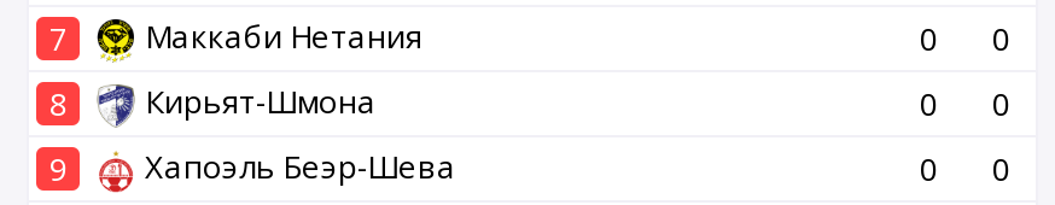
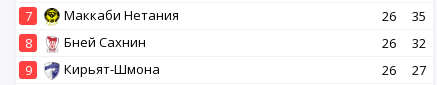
[920,17,937,60] 0 -> [381,7,395,25] 26
[992,17,1009,60] 0 -> [411,7,425,25] 35
[138,80,1009,125] Кирьят-Шмона | 0 | 0 -> [61,33,425,52] Бней Сахнин | 26 | 32
[138,145,1009,191] Хапоэль Беэр-Шева | 0 | 0 -> [61,60,425,79] Кирьят-Шмона | 26 | 27

